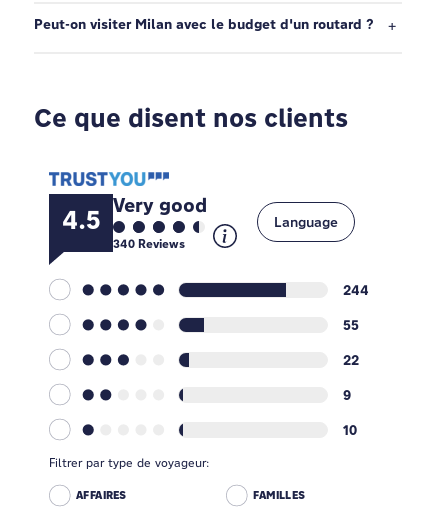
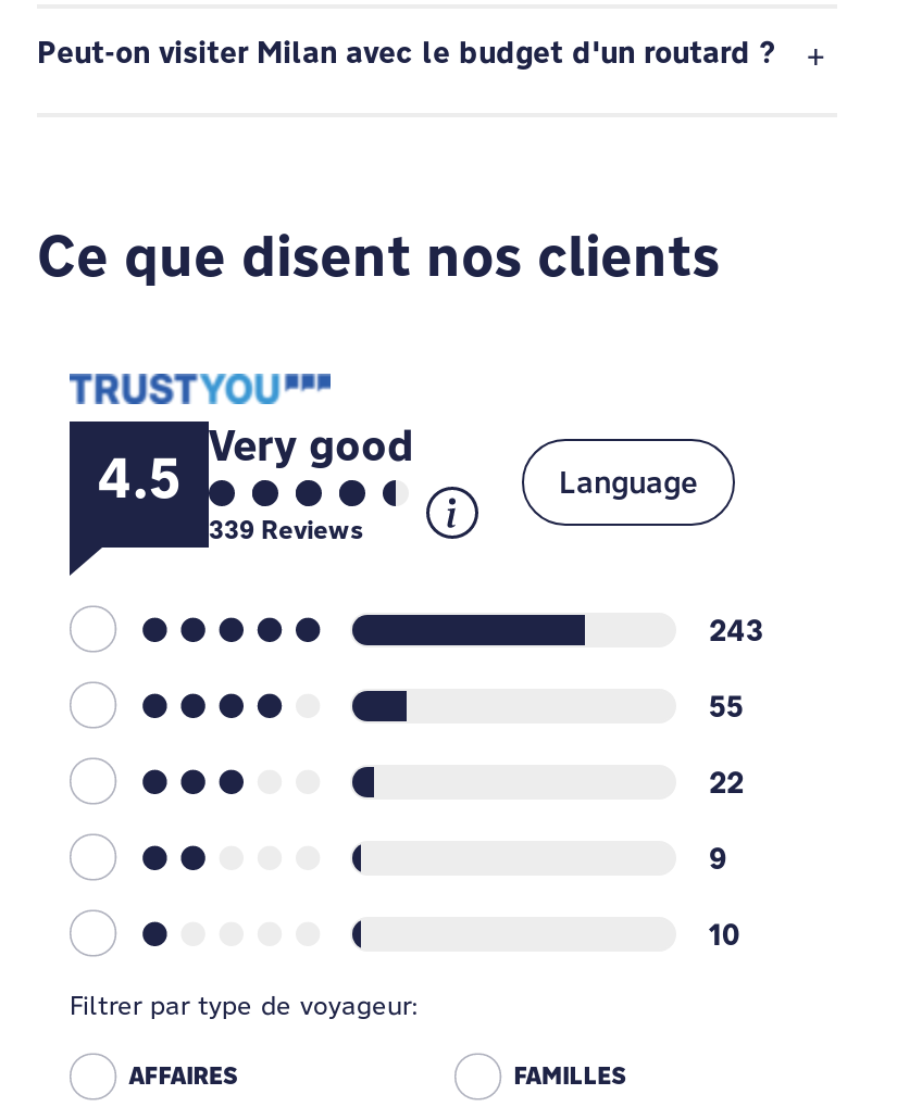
[113,236,185,252] 340 Reviews -> [209,513,363,548] 339 Reviews
[343,281,369,299] 244 -> [709,610,763,649] 243

